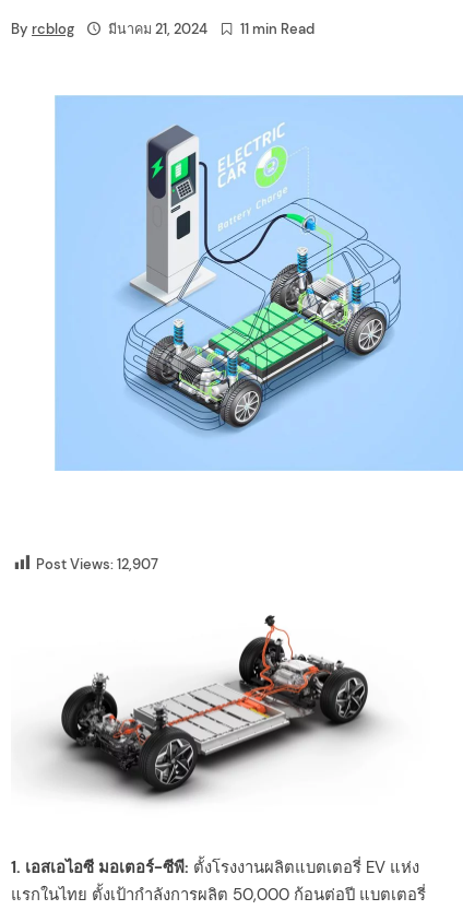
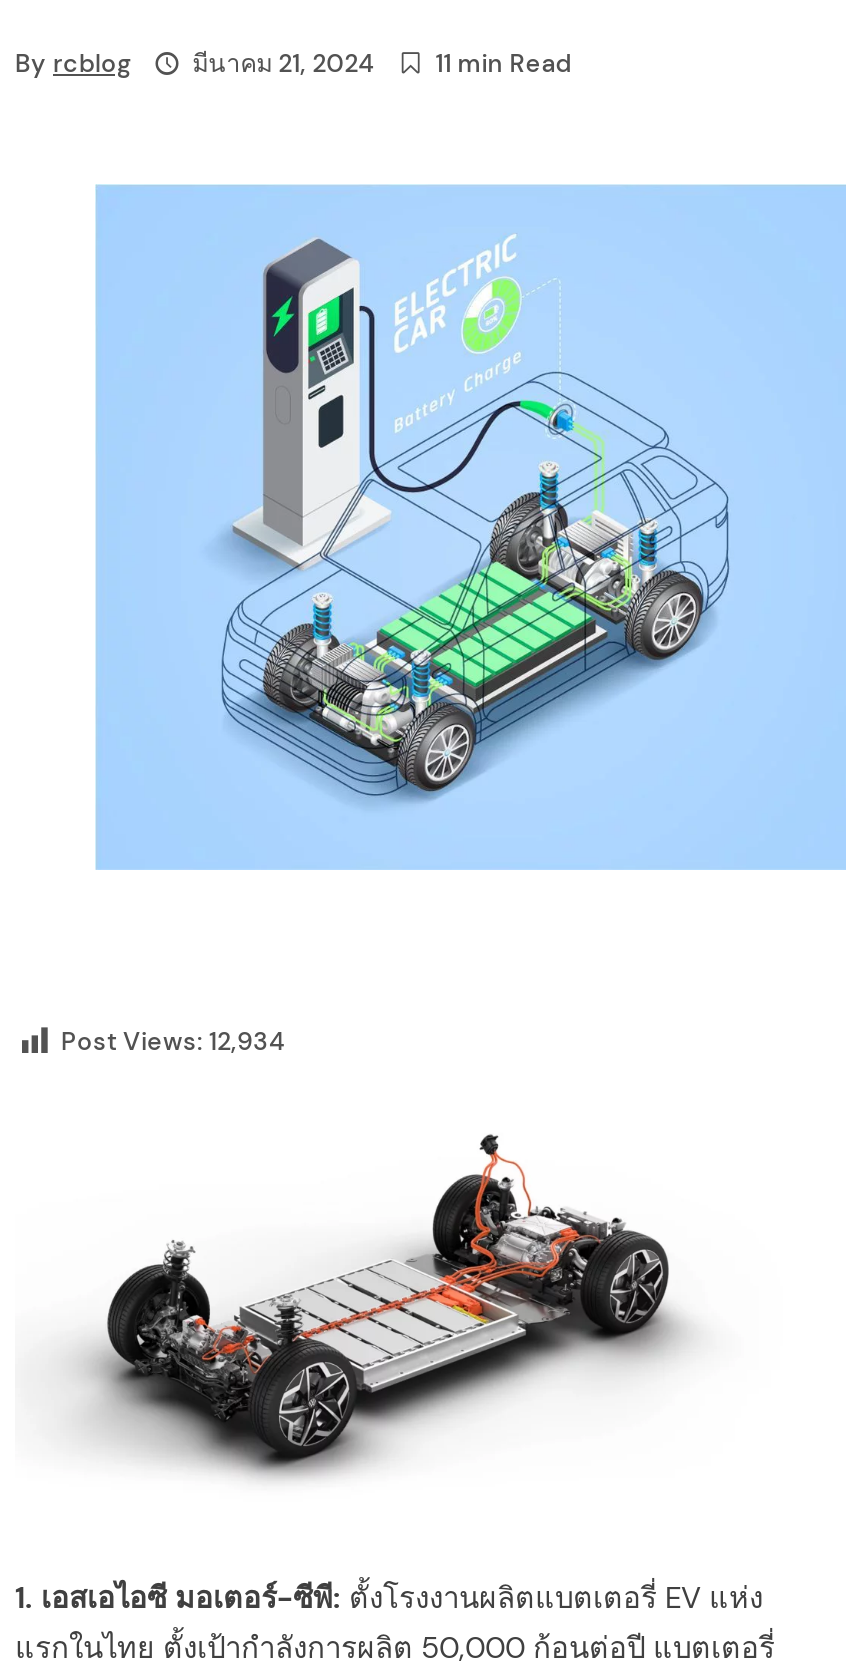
[36,556,158,573] Post Views: 12,907 -> [61,1027,285,1059] Post Views: 12,934

